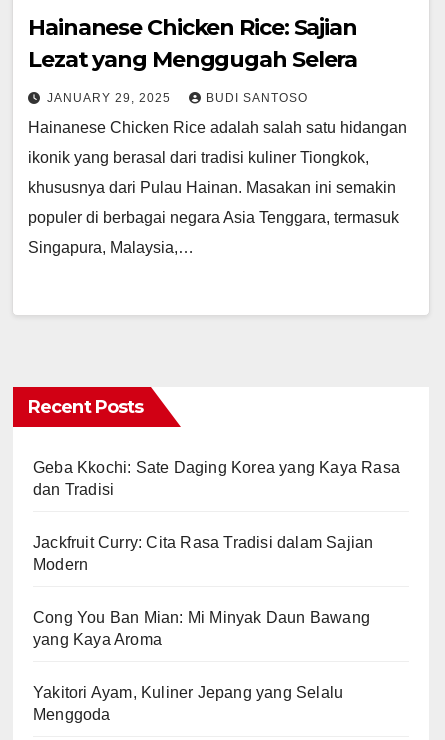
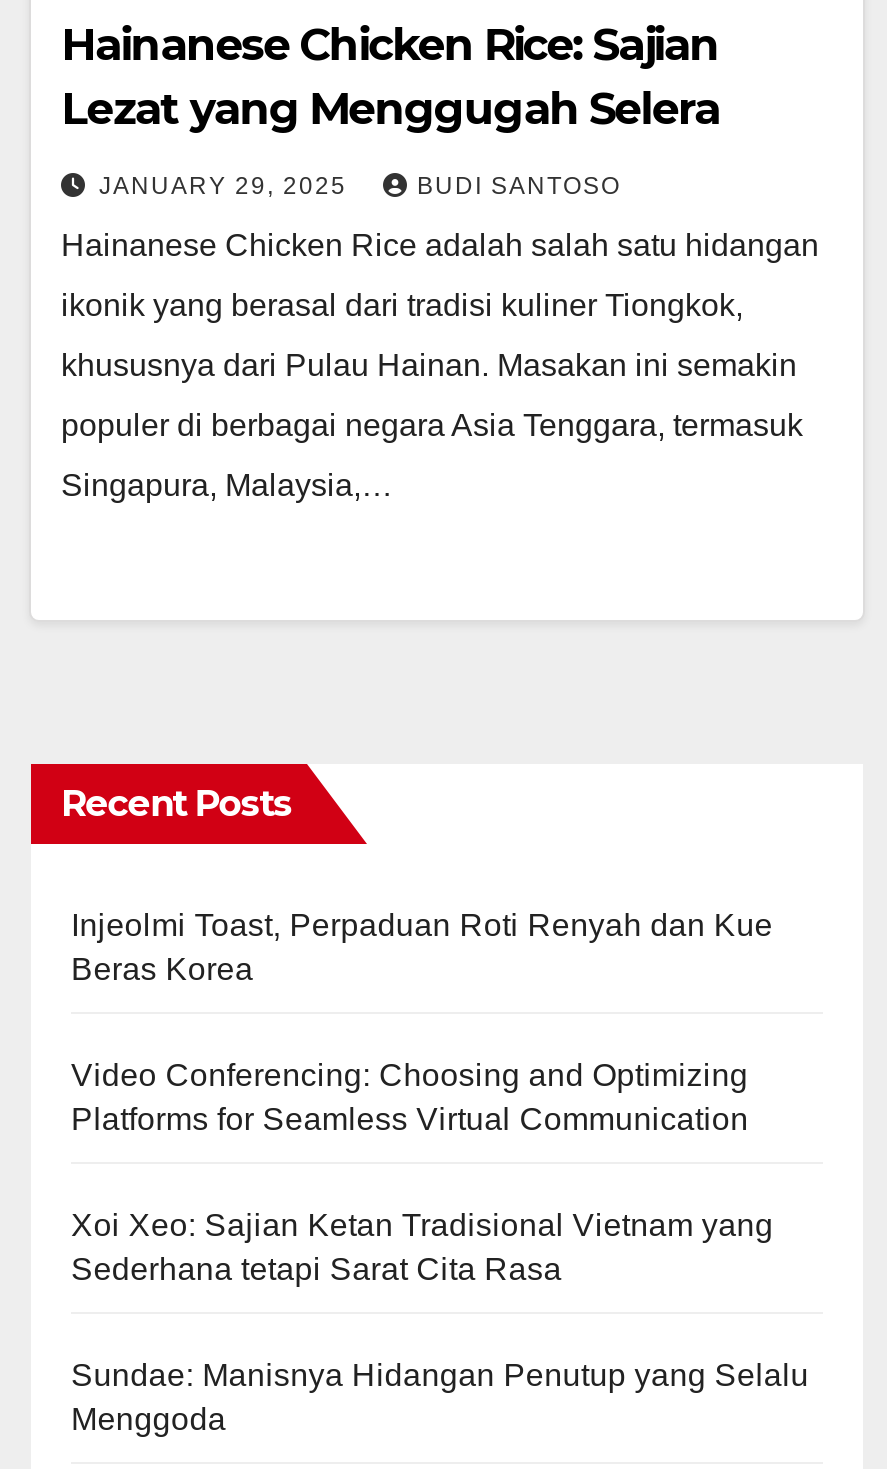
[33,459,400,498] Geba Kkochi: Sate Daging Korea yang Kaya Rasa | dan Tradisi -> [71,909,773,987] Injeolmi Toast, Perpaduan Roti Renyah dan Kue | Beras Korea
[33,534,373,573] Jackfruit Curry: Cita Rasa Tradisi dalam Sajian | Modern -> [71,1059,749,1137] Video Conferencing: Choosing and Optimizing | Platforms for Seamless Virtual Communication
[33,609,370,648] Cong You Ban Mian: Mi Minyak Daun Bawang | yang Kaya Aroma -> [71,1209,773,1287] Xoi Xeo: Sajian Ketan Tradisional Vietnam yang | Sederhana tetapi Sarat Cita Rasa
[33,684,343,701] Yakitori Ayam, Kuliner Jepang yang Selalu -> [71,1359,809,1393] Sundae: Manisnya Hidangan Penutup yang Selalu

